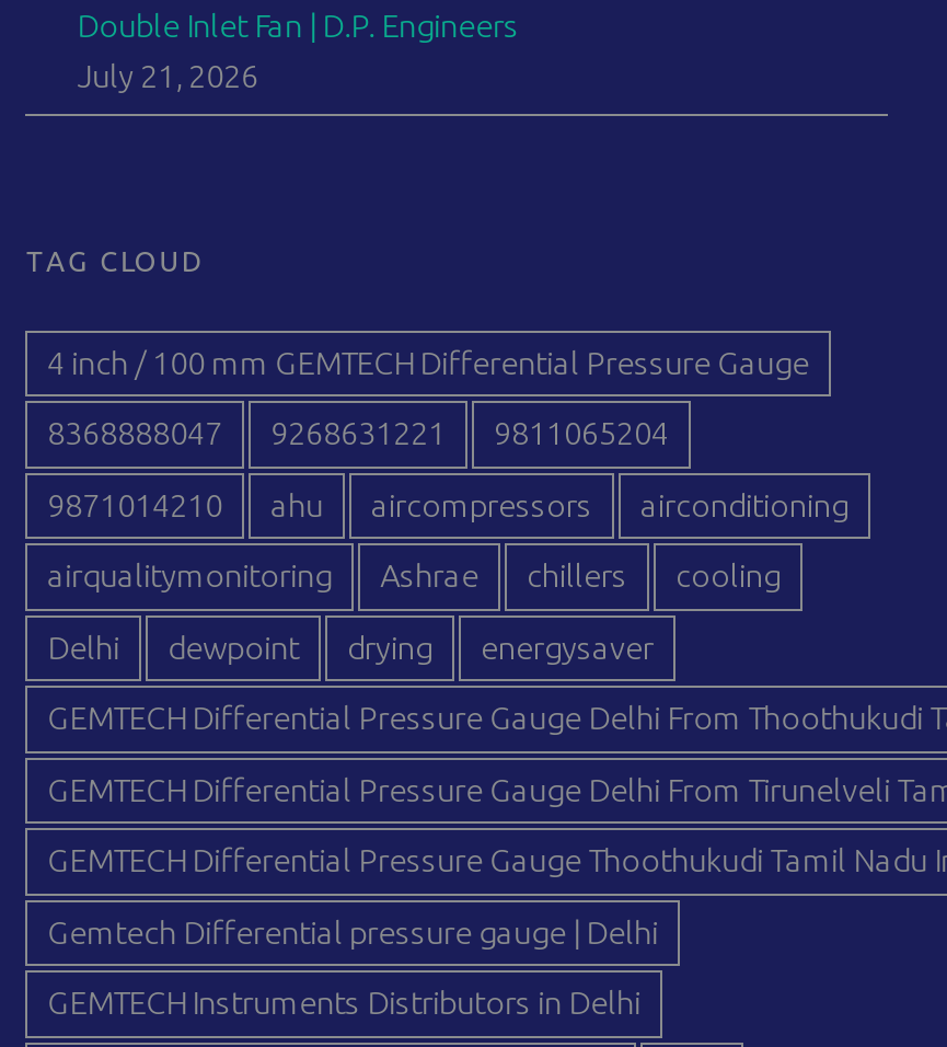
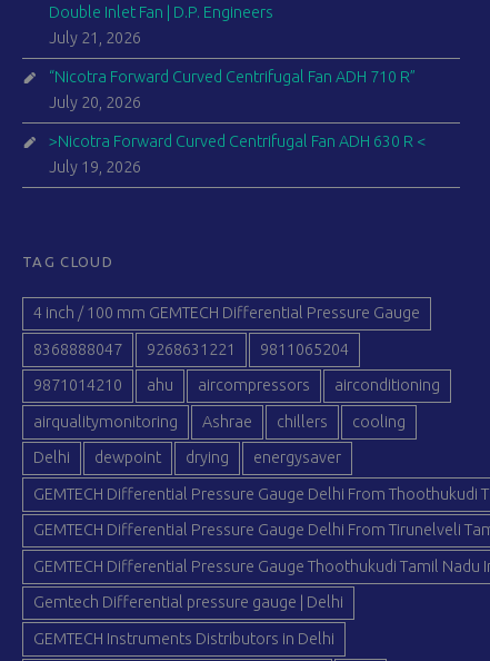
none -> [48,68,425,176] “Nicotra Forward Curved Centrifugal Fan ADH 710 R” | July 20, 2026 | >Nicotra Forward Curved Centrifugal Fan ADH 630 R < | July 19, 2026

